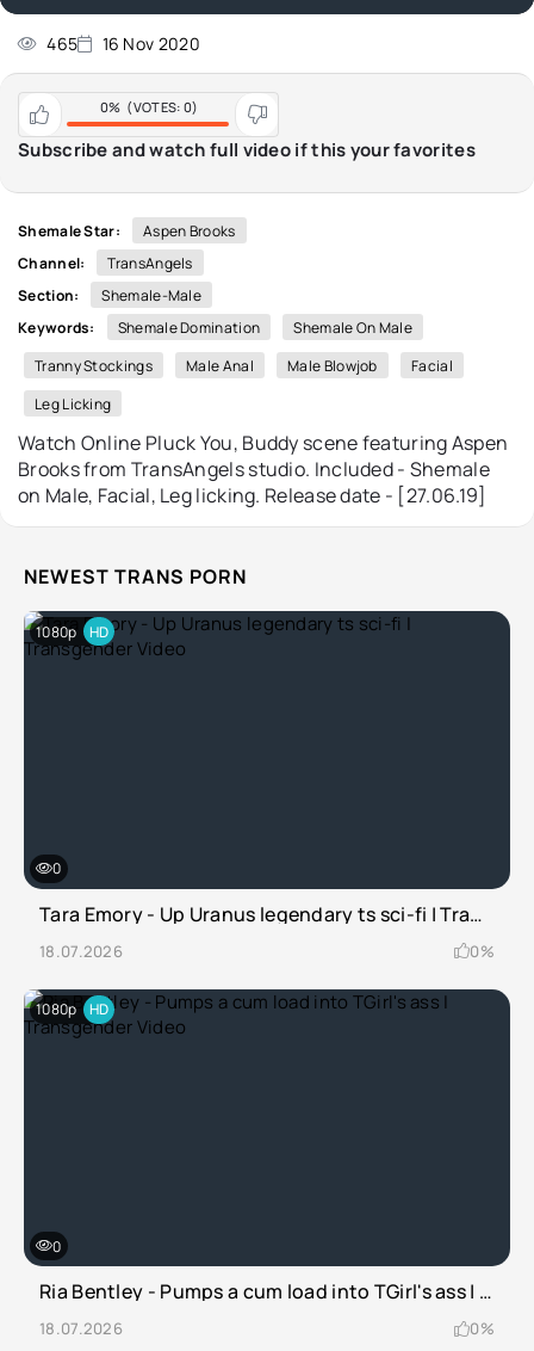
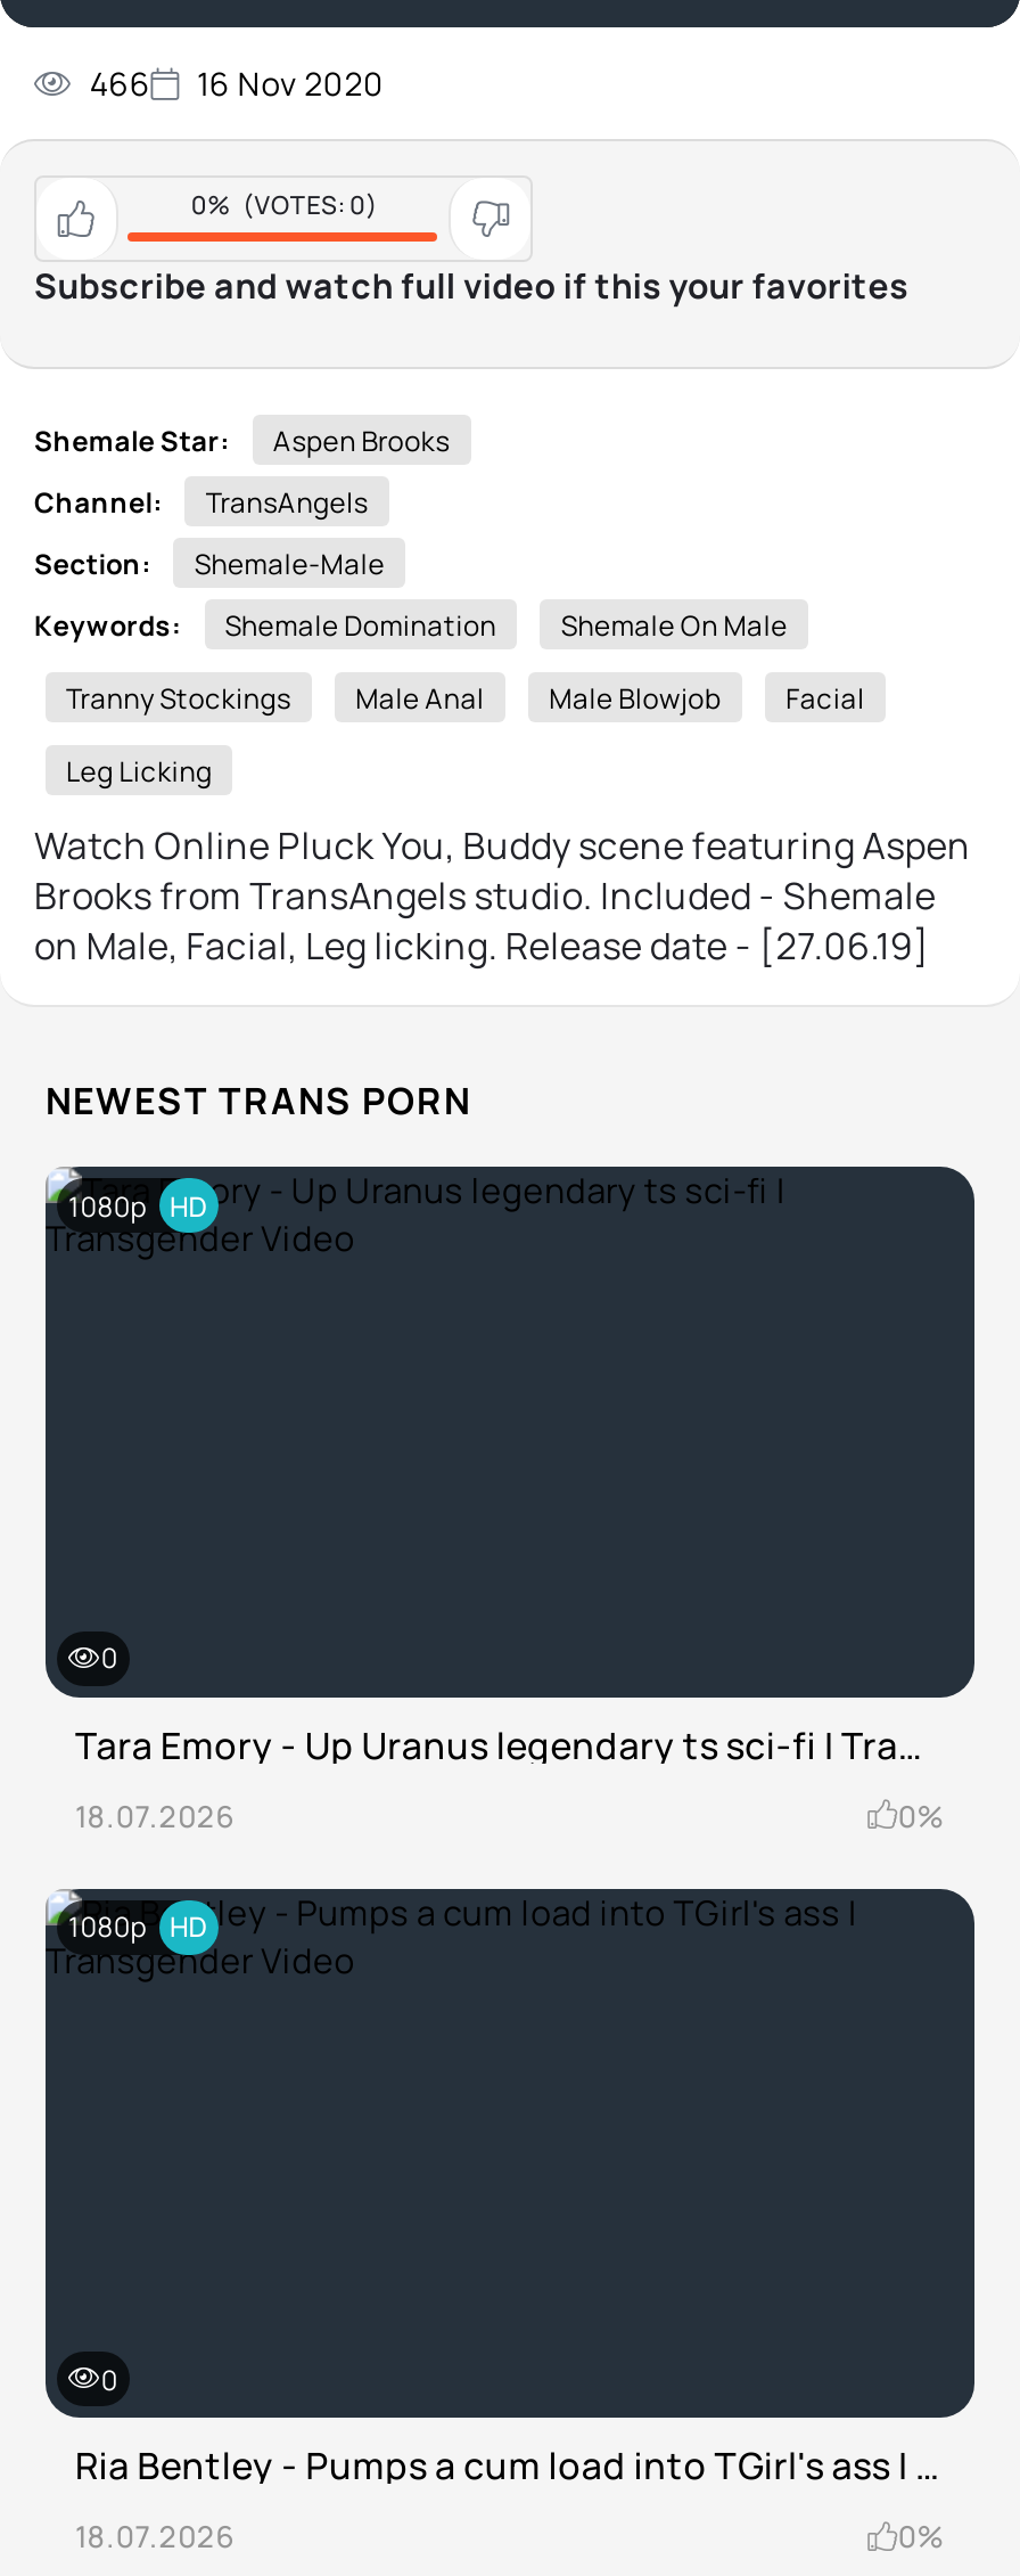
[47,32,200,55] 465 16 Nov 2020 -> [89,62,384,105] 466 16 Nov 2020

